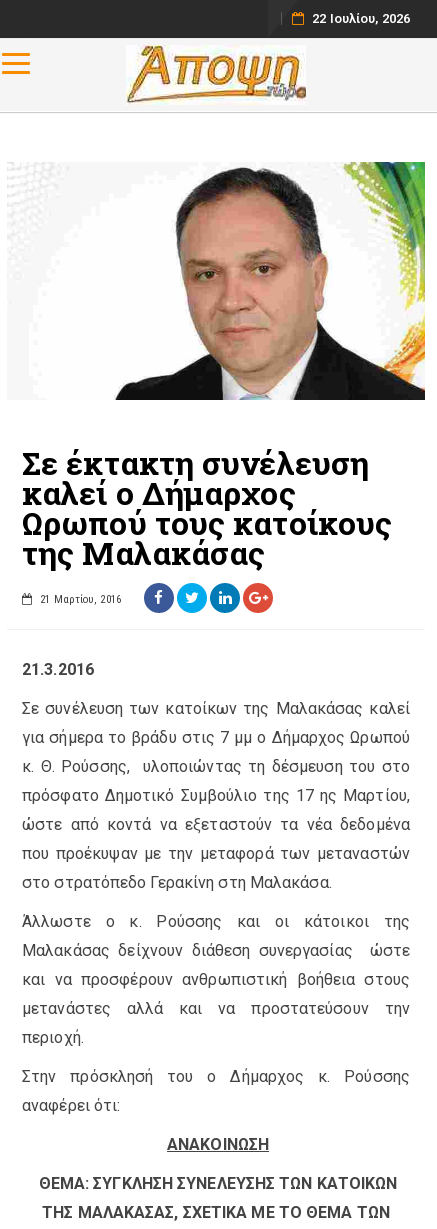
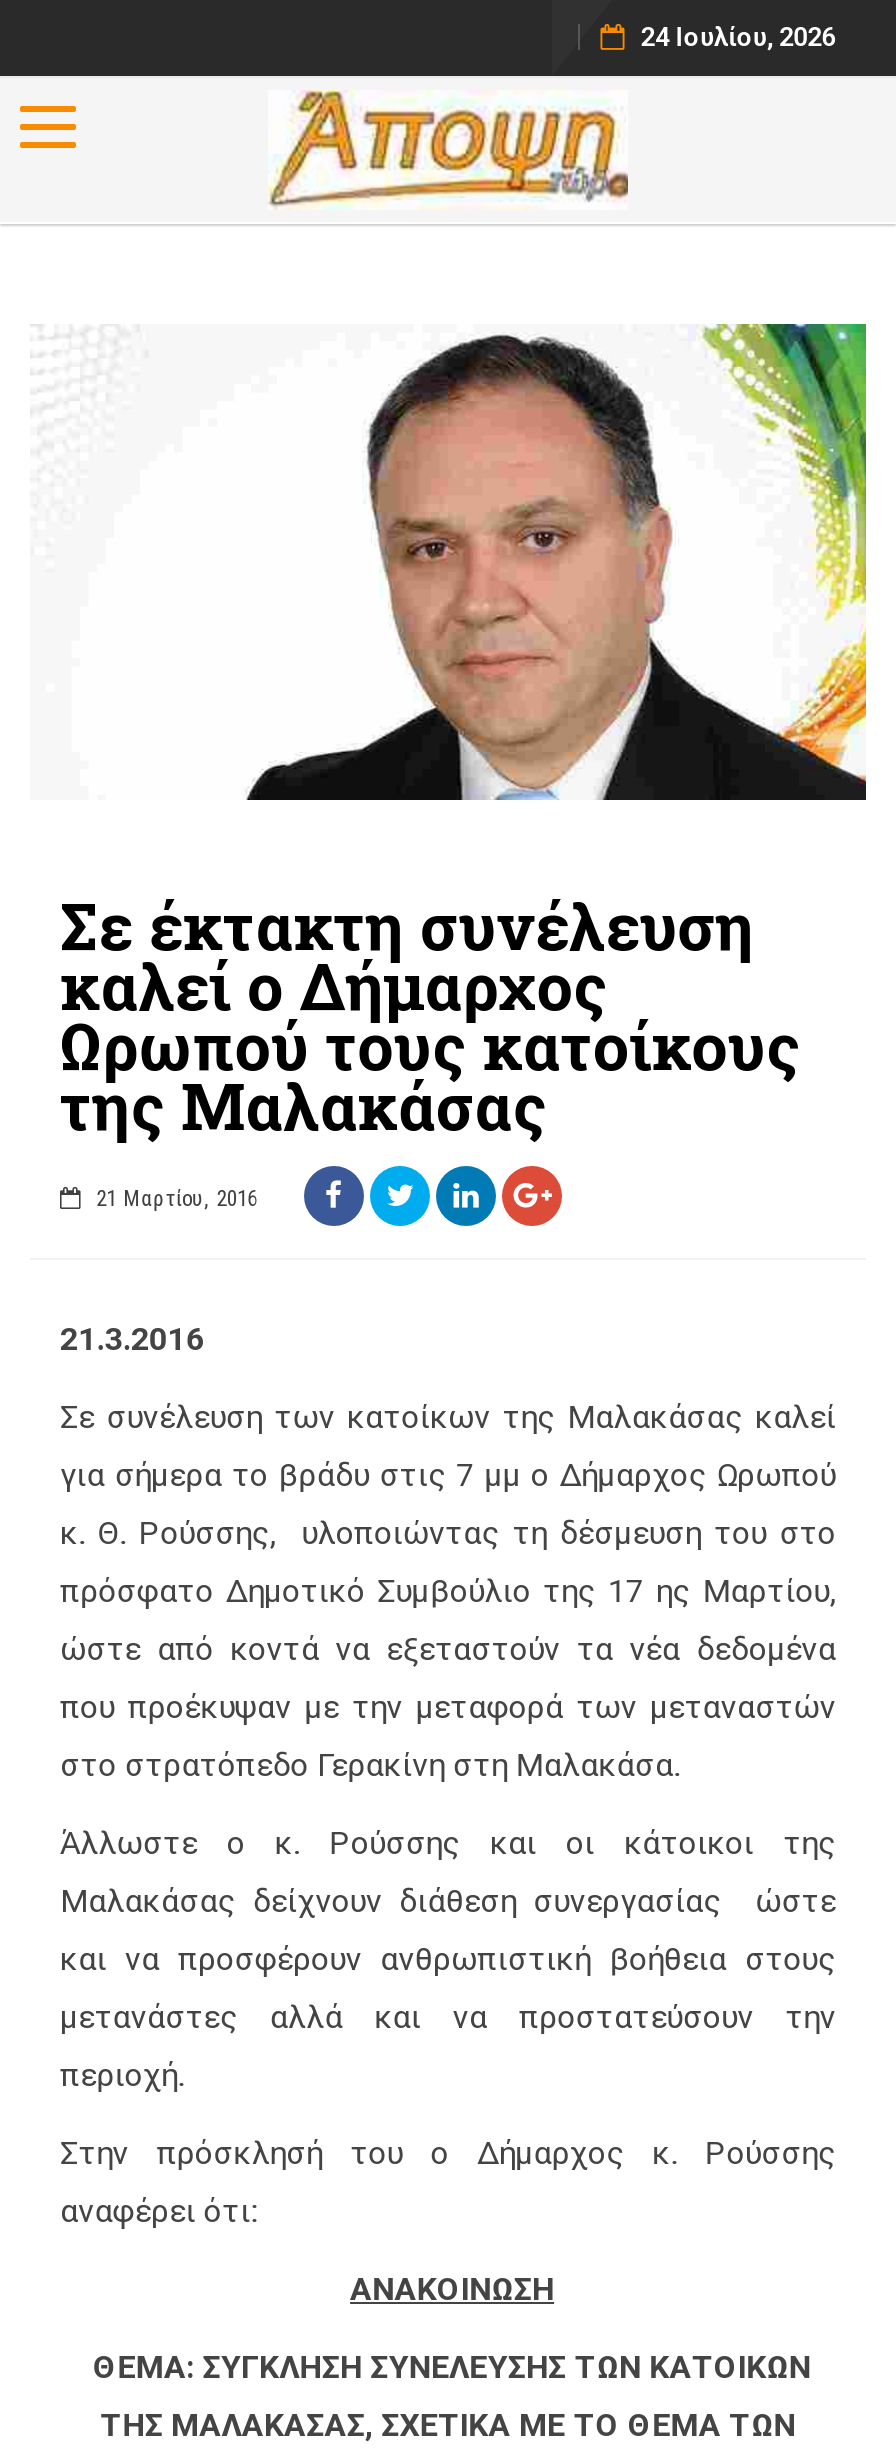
[312,11,410,26] 22 Ιουλίου, 2026 -> [641,22,836,52] 24 Ιουλίου, 2026

